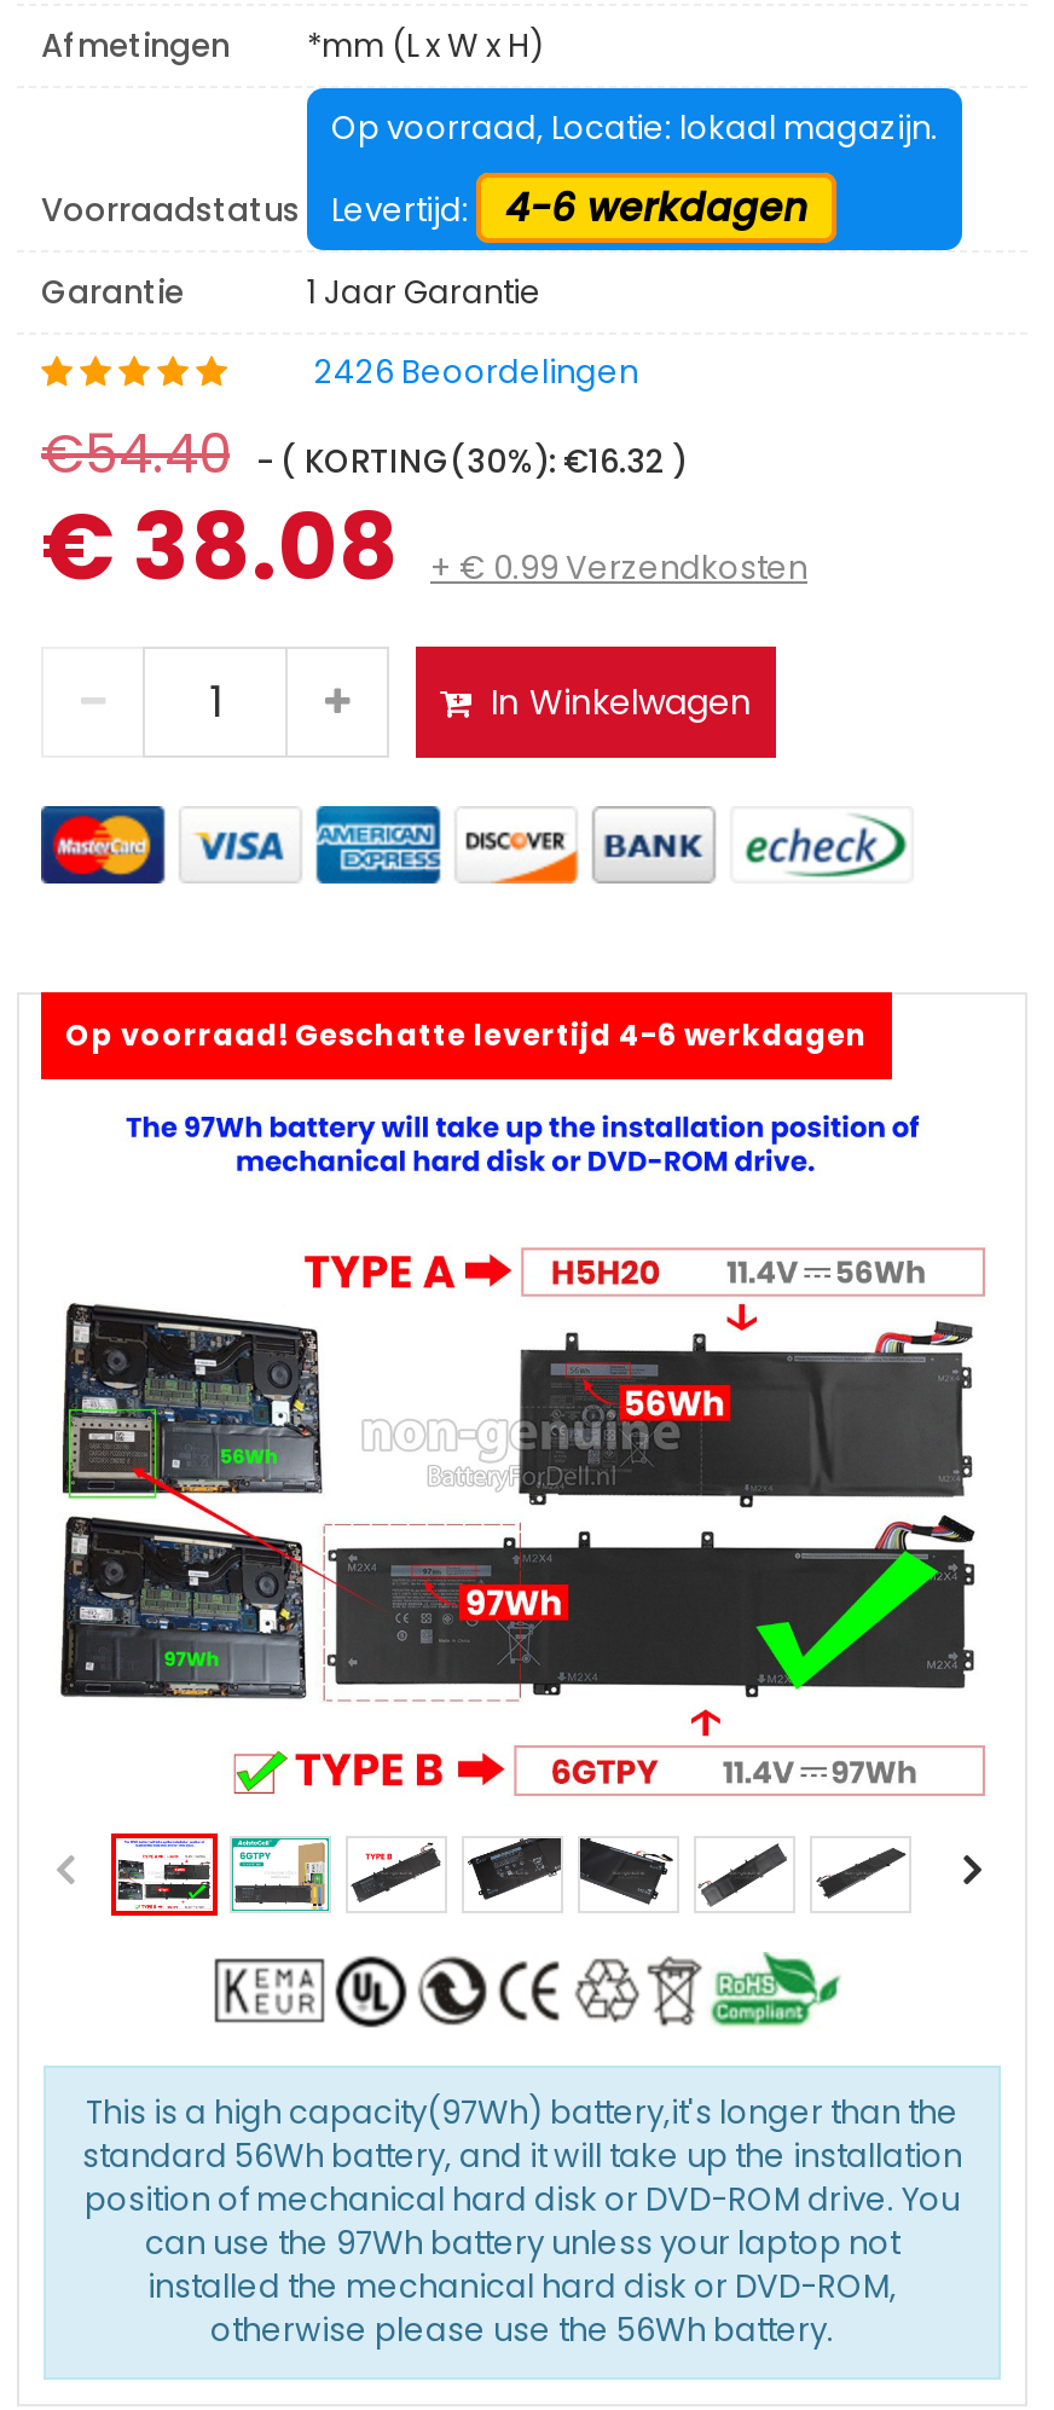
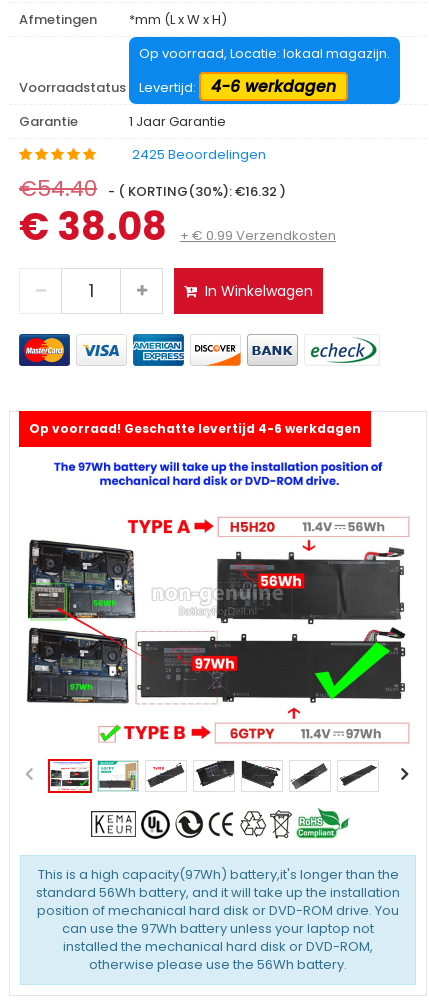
[314,349,638,395] 2426 Beoordelingen -> [132,145,266,164] 2425 Beoordelingen

